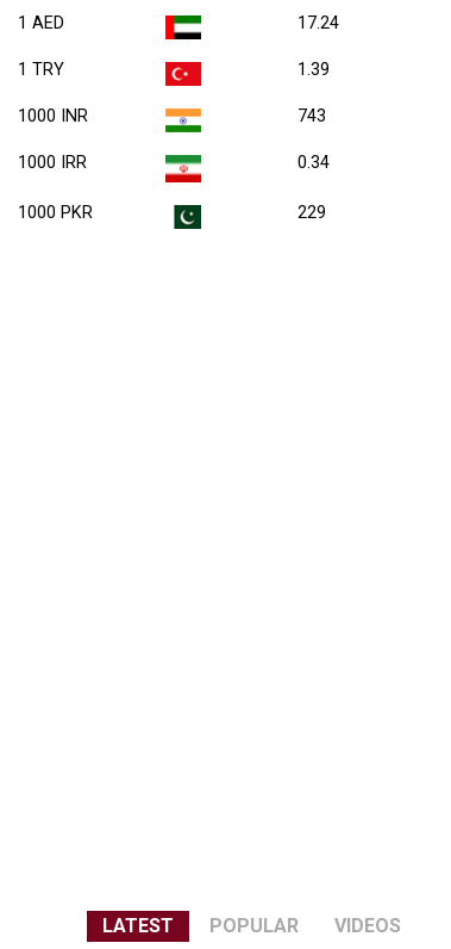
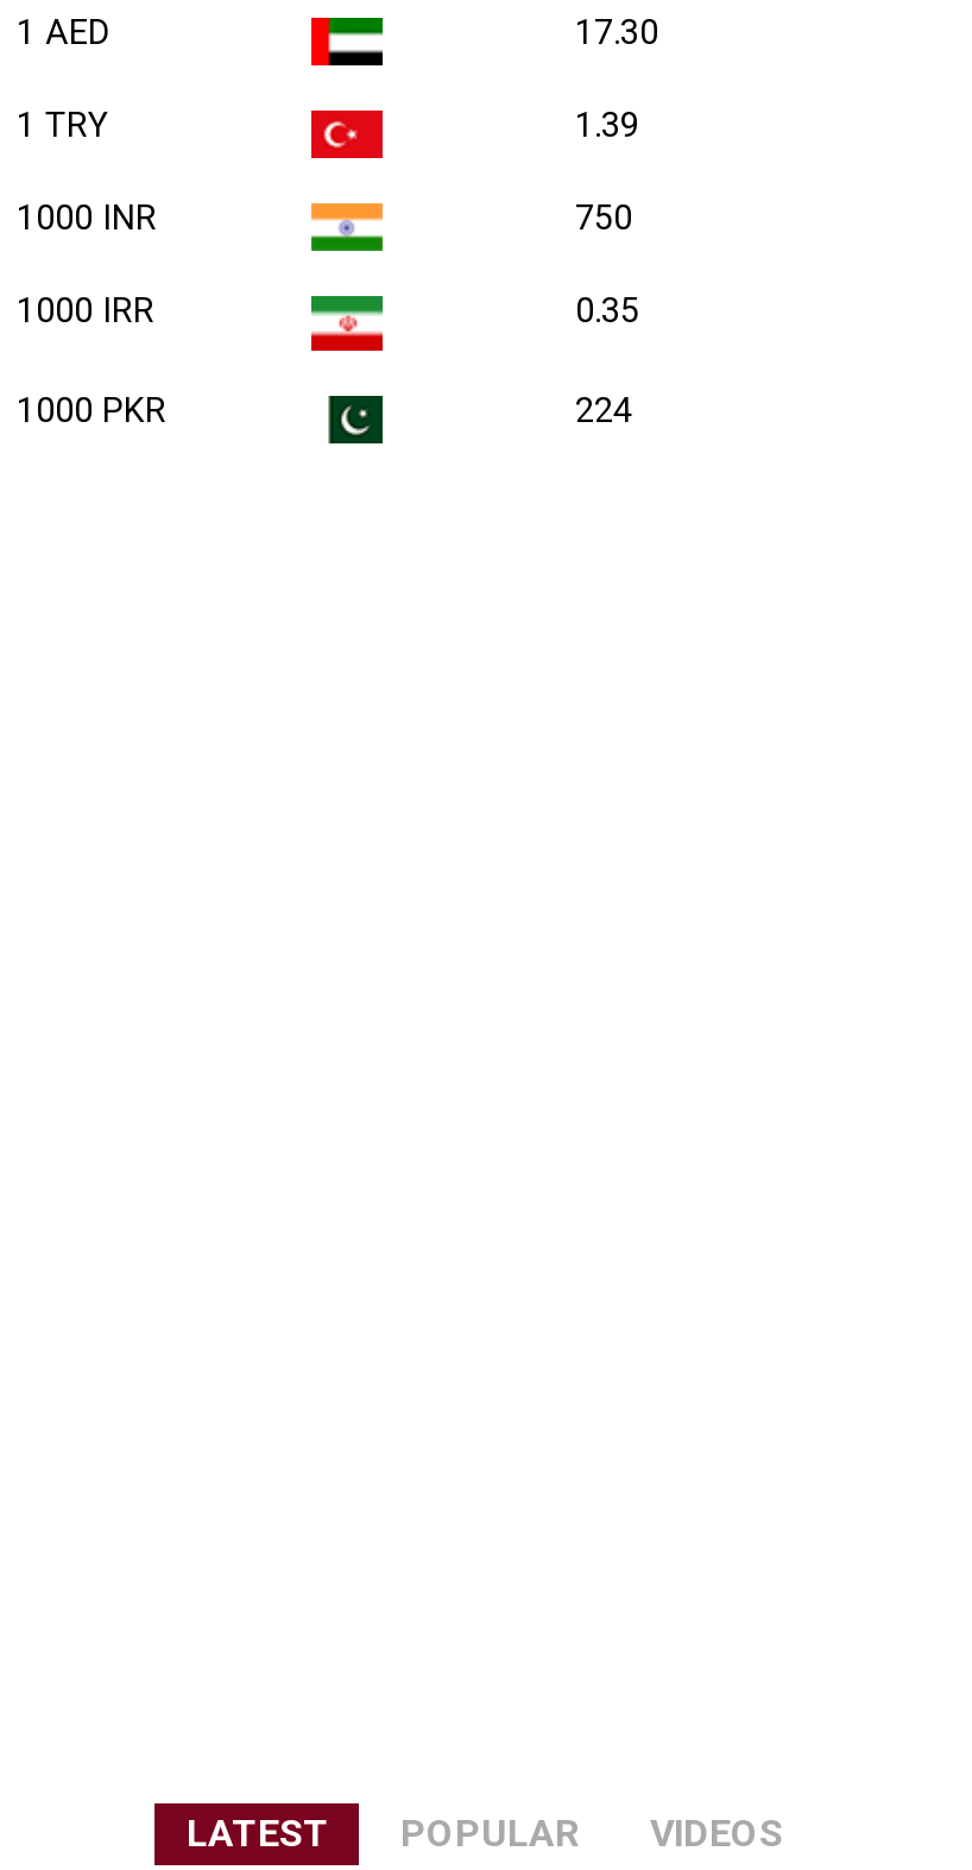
[297,13,339,34] 17.24 -> [575,14,658,54] 17.30
[297,106,326,127] 743 -> [575,199,632,239] 750
[297,153,330,173] 0.34 -> [575,292,639,332] 0.35
[297,203,326,223] 229 -> [575,392,632,432] 224

